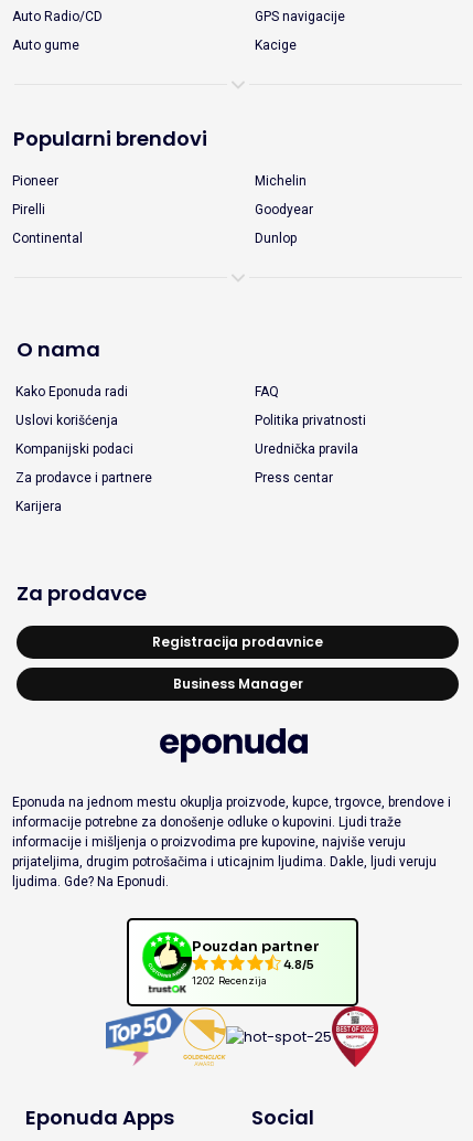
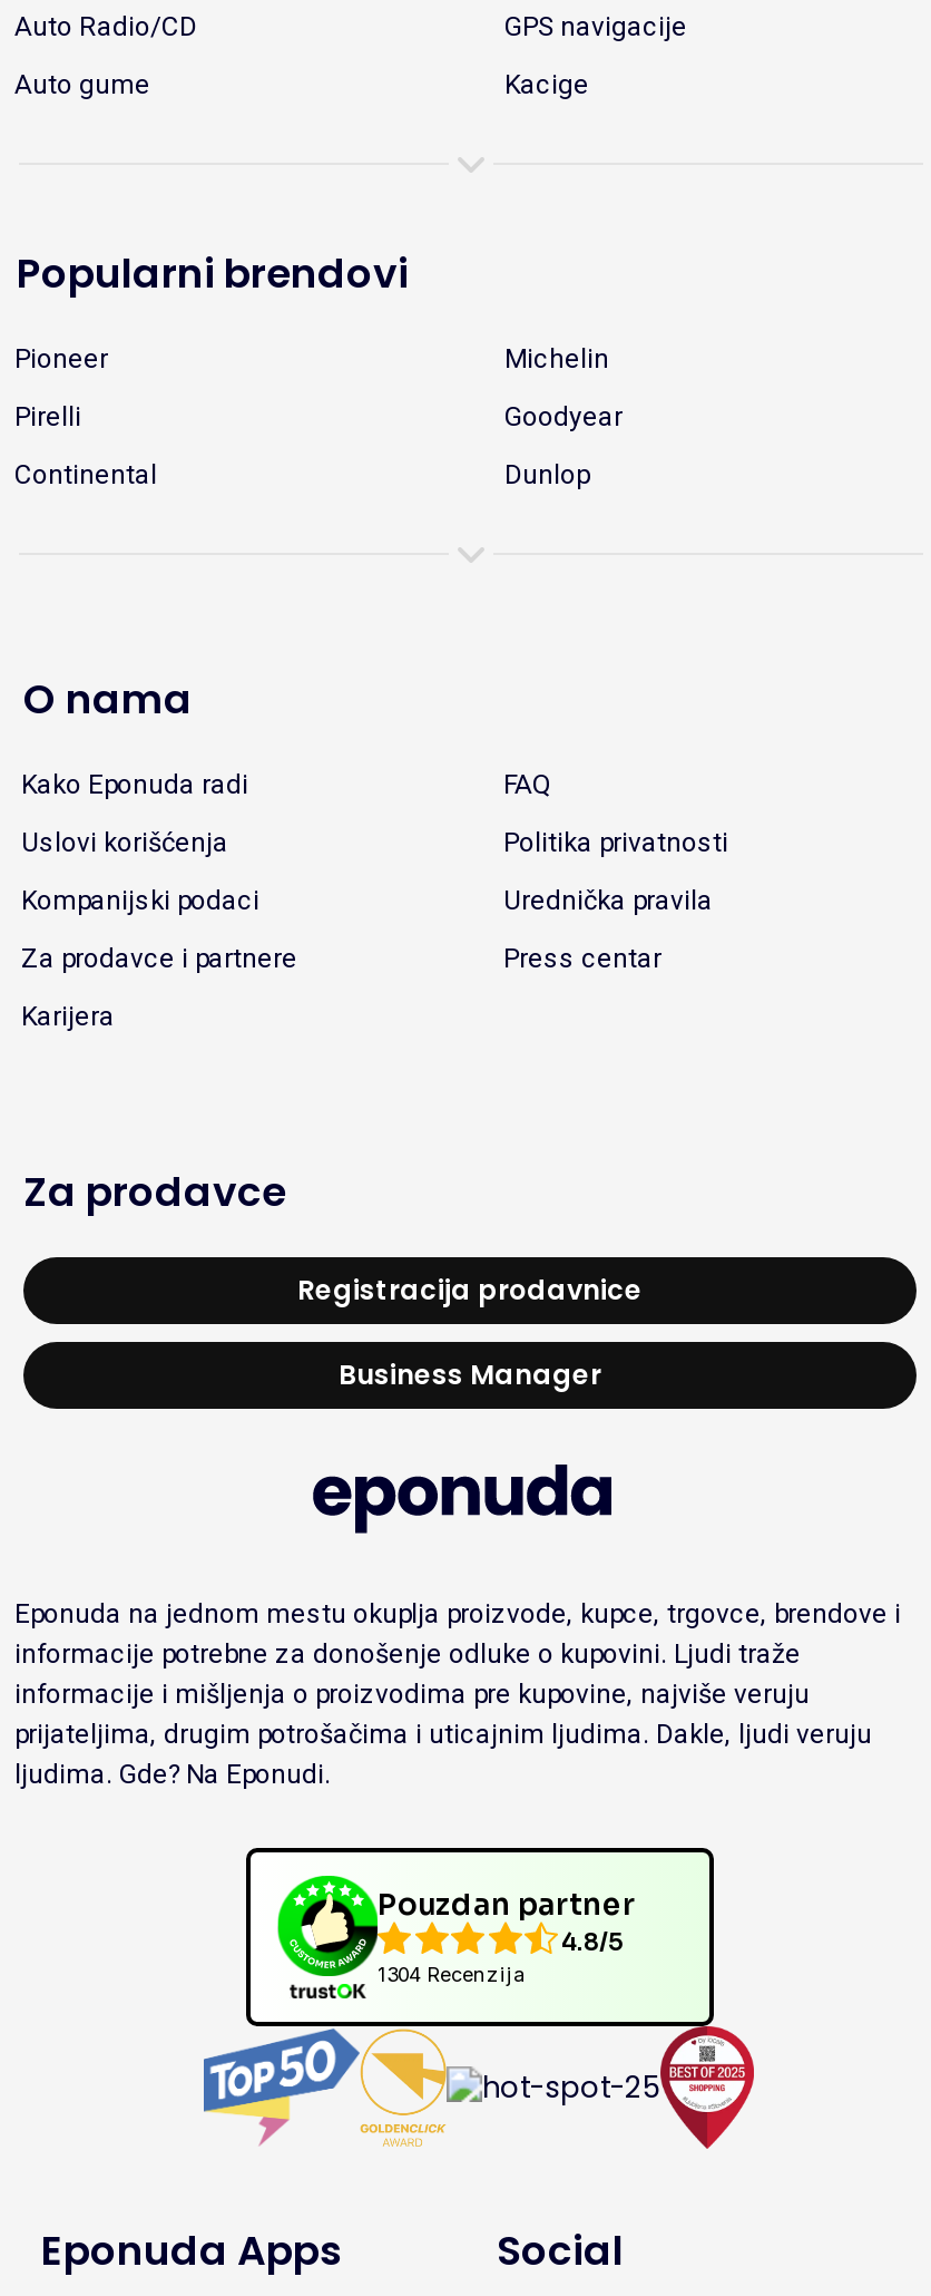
[192,974,267,987] 1202 Recenzija -> [378,1962,525,1986] 1304 Recenzija

